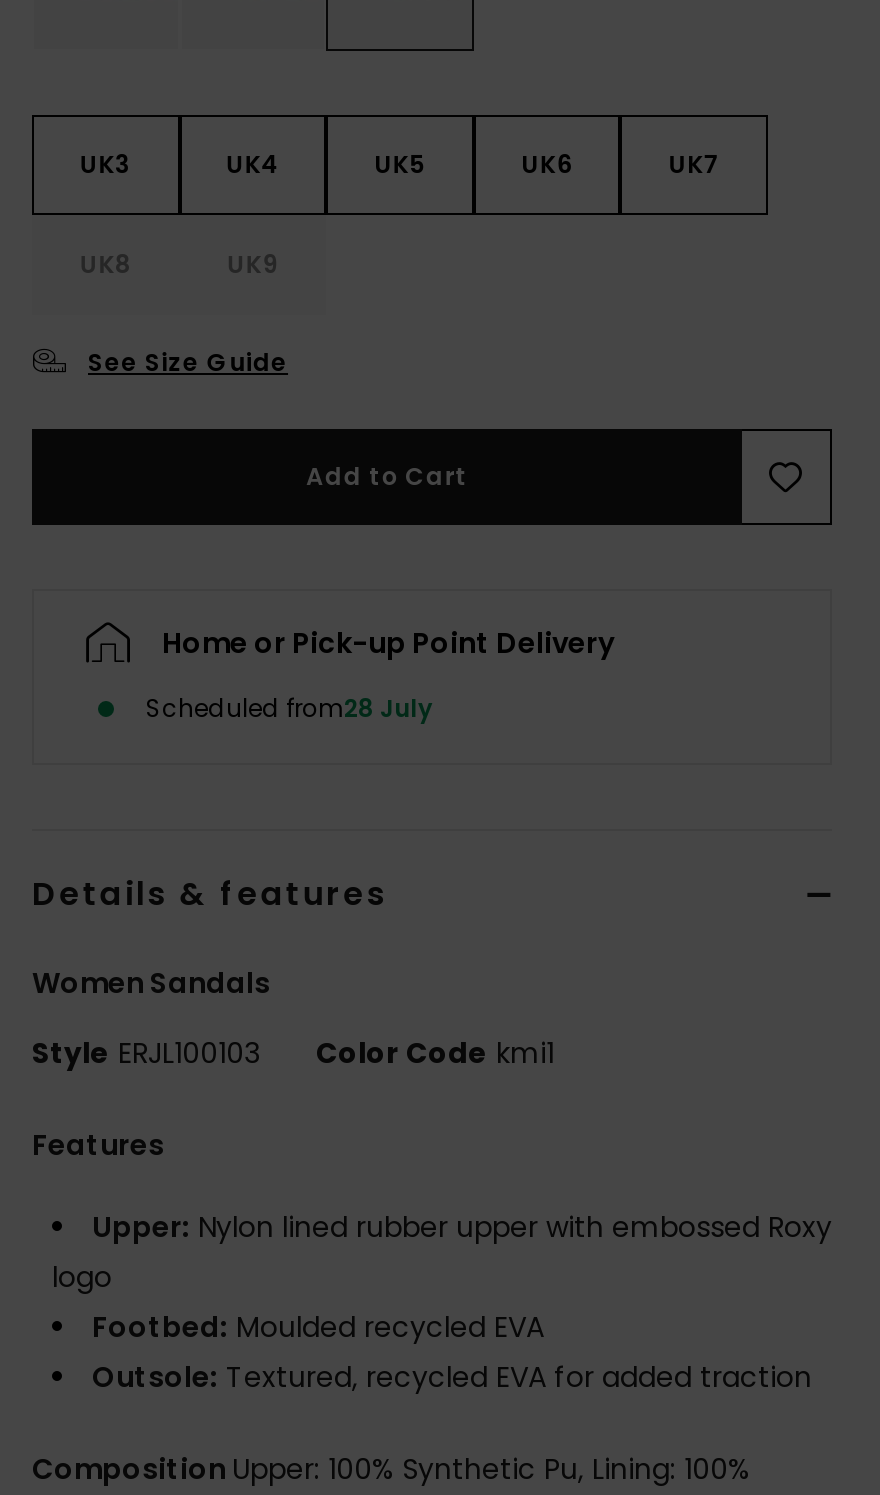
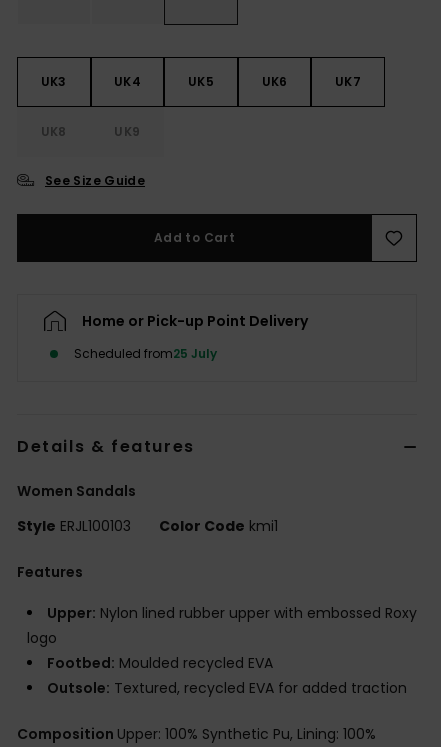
[146,691,432,725] Scheduled from28 July -> [74,345,217,362] Scheduled from25 July

